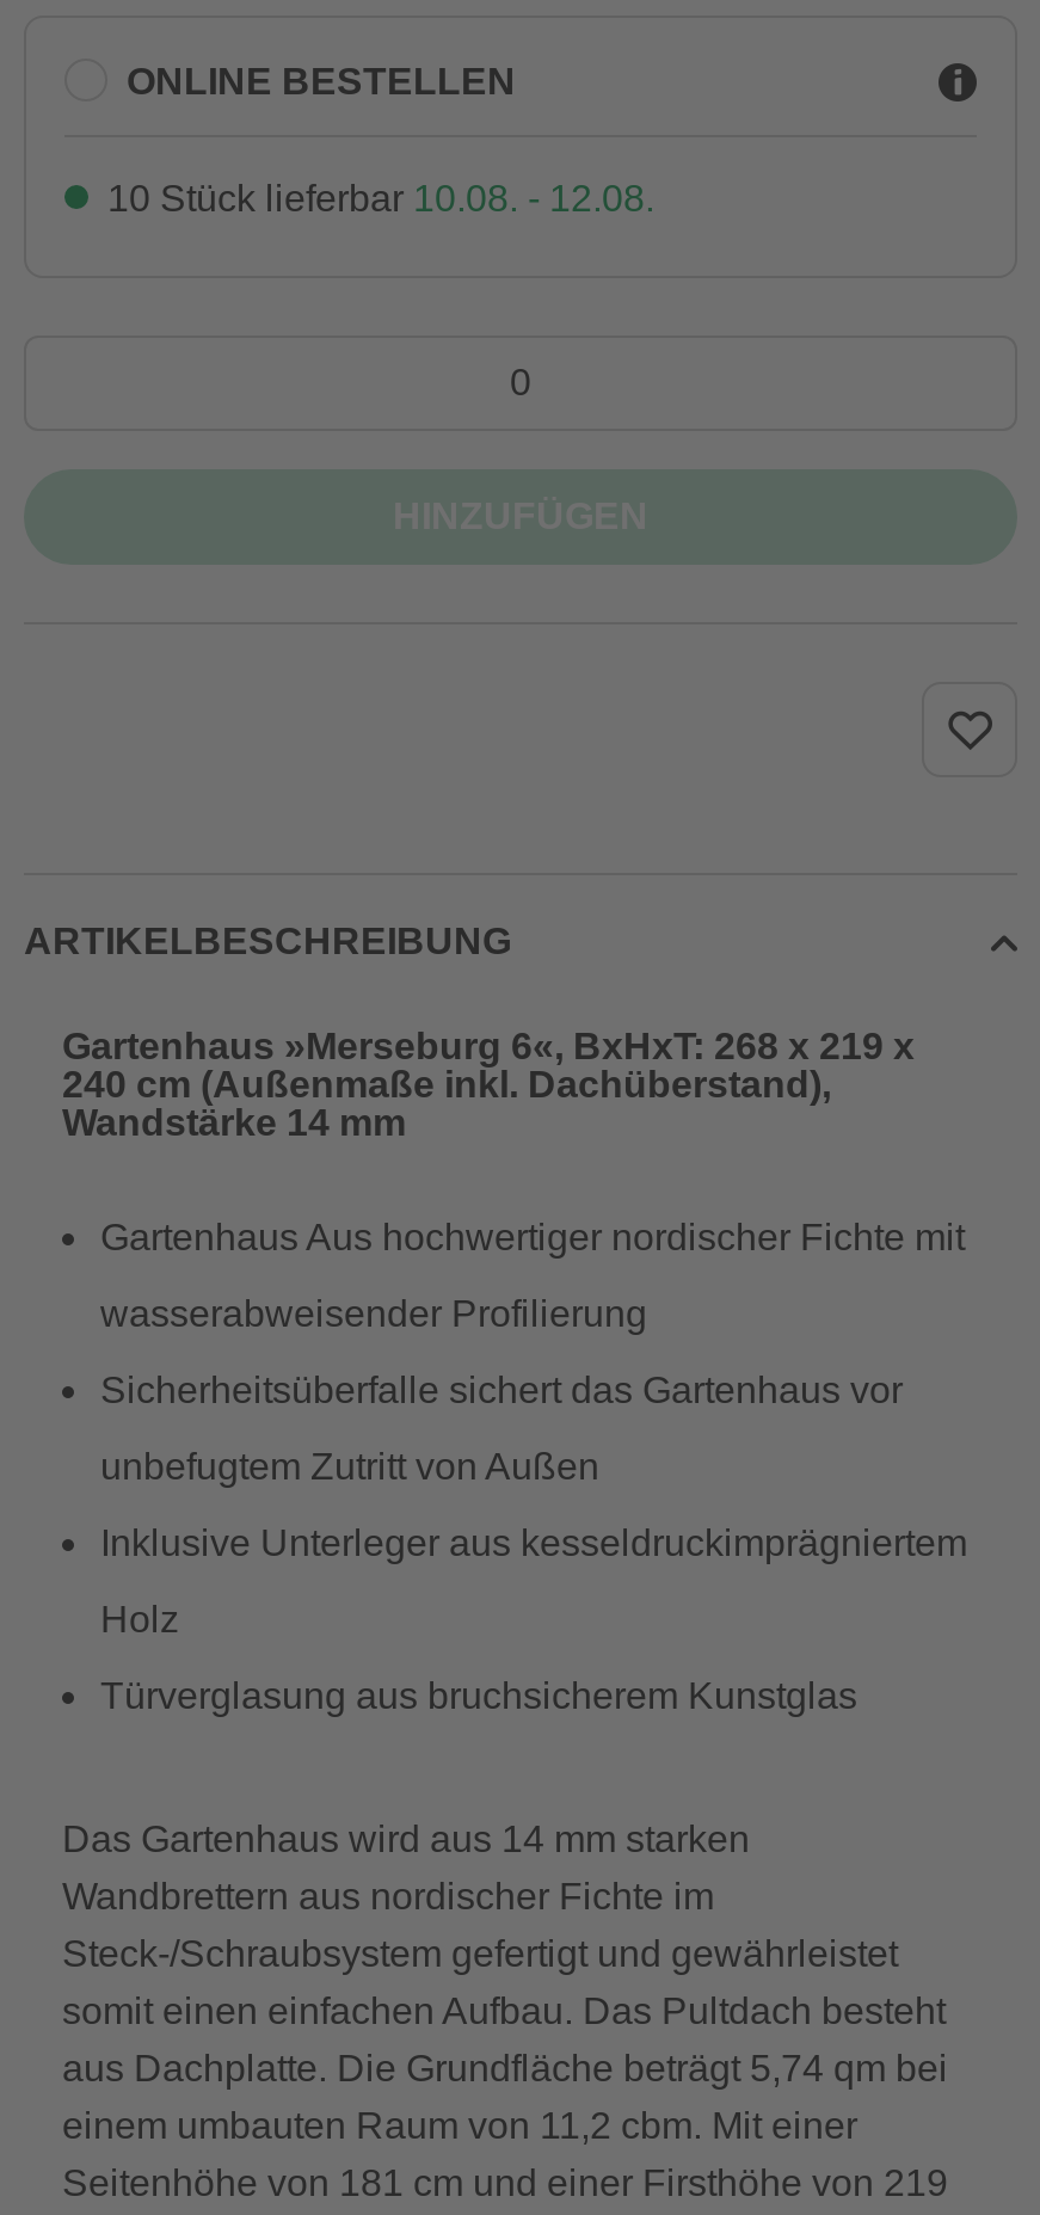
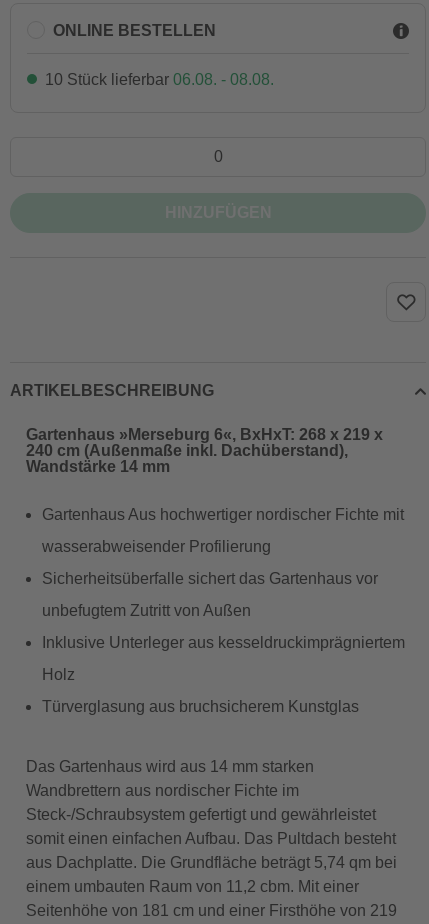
[107,178,654,219] 10 Stück lieferbar 10.08. - 12.08. -> [45,71,274,88] 10 Stück lieferbar 06.08. - 08.08.

